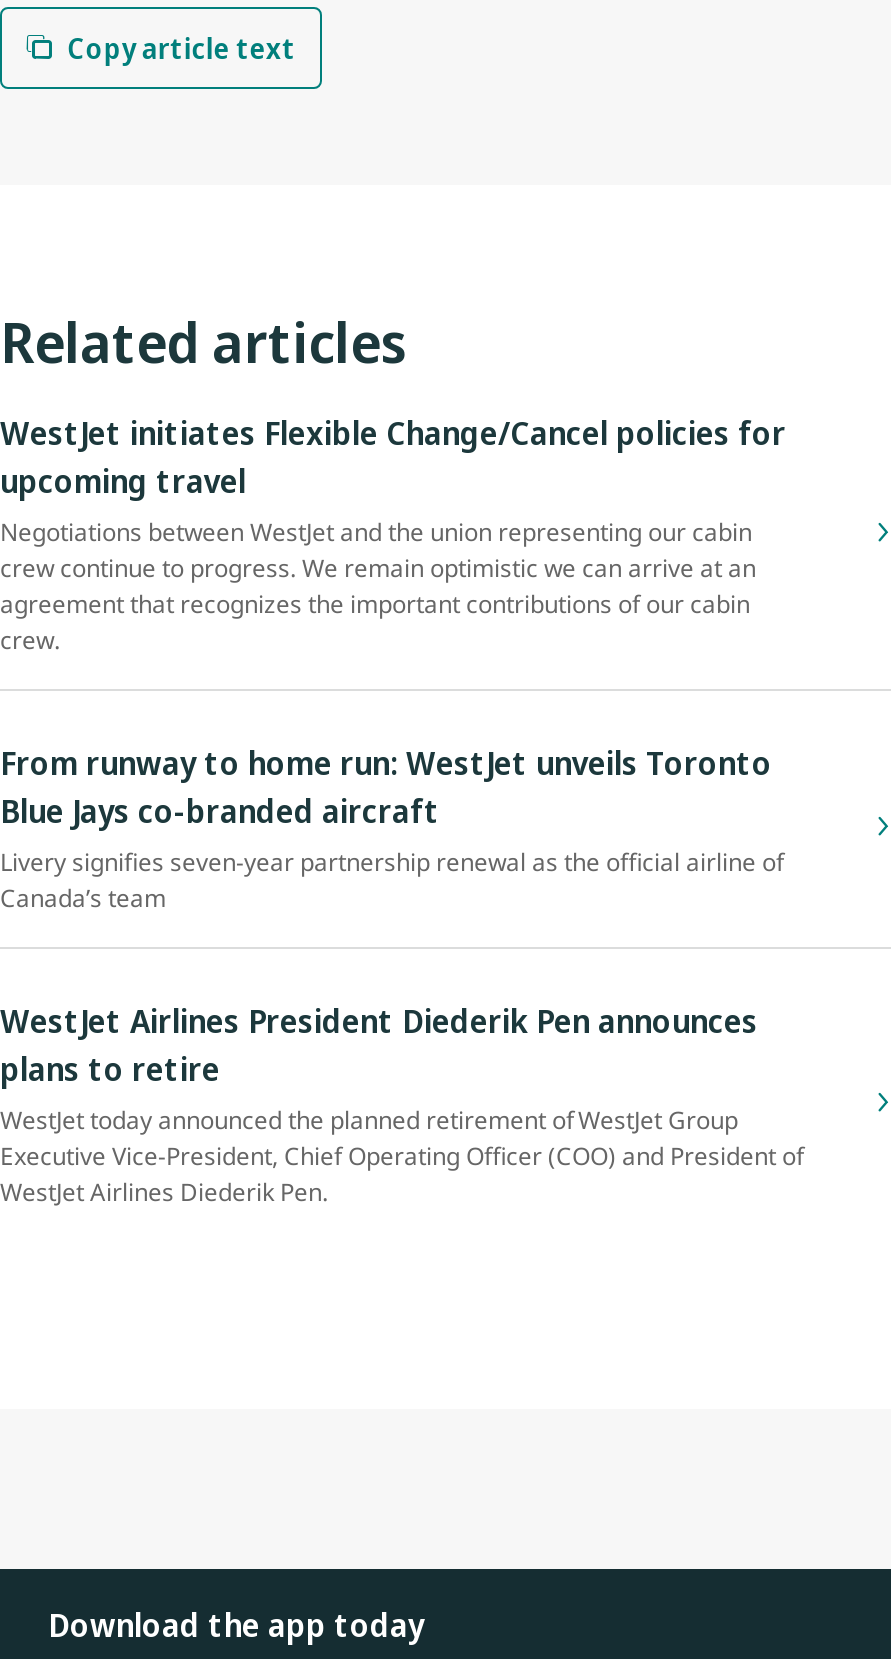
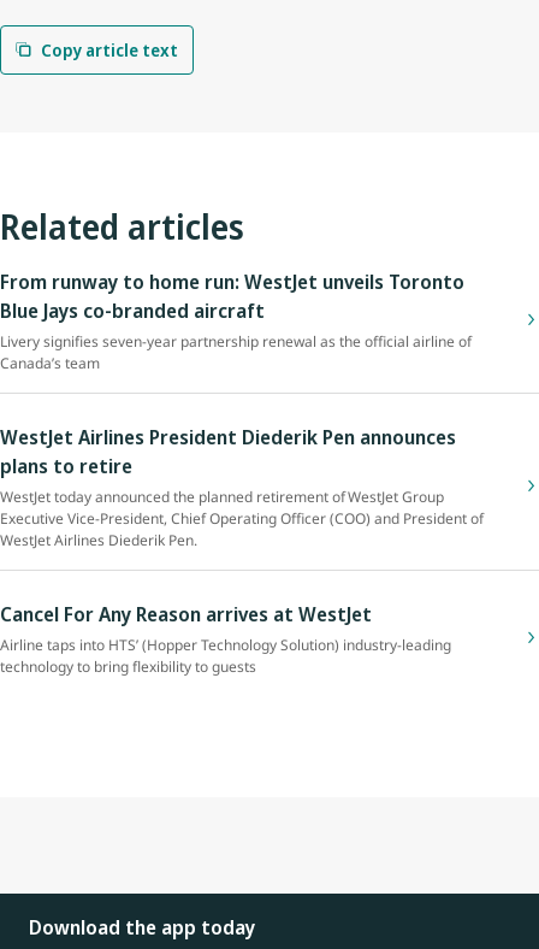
[0,411,786,657] WestJet initiates Flexible Change/Cancel policies for | upcoming travel | Negotiations between WestJet and the union representing our cabin | crew continue to progress. We remain optimistic we can arrive at an | agreement that recognizes the important contributions of our cabin | crew. -> none
moved [0,741,804,1209] -> [0,269,484,550]: From runway to home run: WestJet unveils Toronto | Blue Jays co-branded aircraft | Livery signifies seven-year partnership renewal as the official airline of | ... | Executive Vice-President, Chief Operating Officer (COO) and President of | WestJet Airlines Diederik Pen.
none -> [0,601,451,677] Cancel For Any Reason arrives at WestJet | Airline taps into HTS’ (Hopper Technology Solution) industry-leading | technology to bring flexibility to guests

